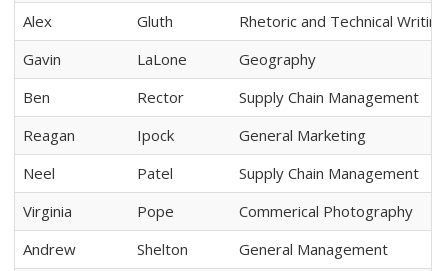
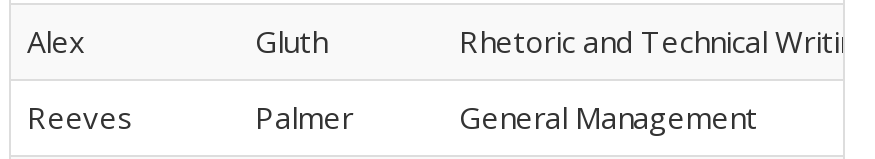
[23,49,419,259] Gavin | LaLone | Geography | Ben | Rector | Supply Chain Management | Reagan | Ipock | General Marketing | Neel | Patel | Supply Chain Management | Virginia | Pope | Commerical Photography | Andrew | Shelton -> [27,96,353,136] Reeves | Palmer

